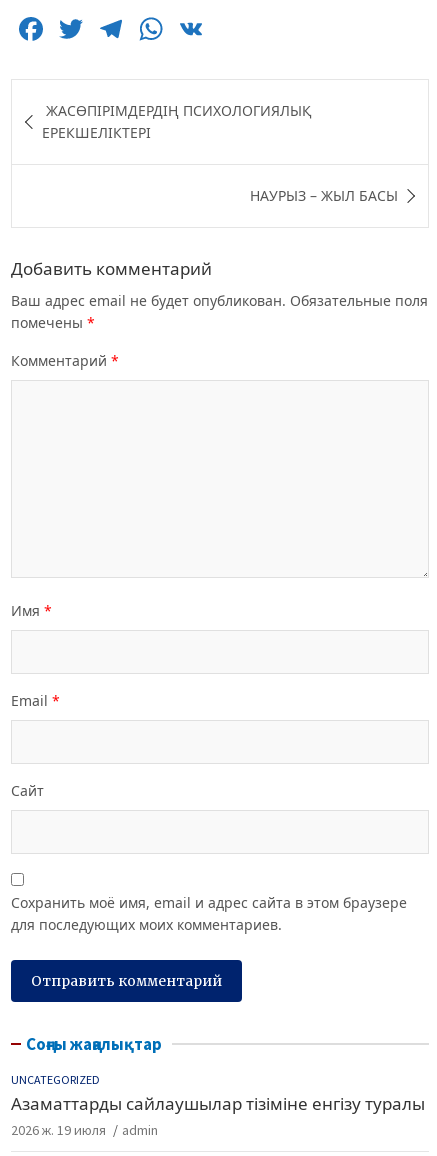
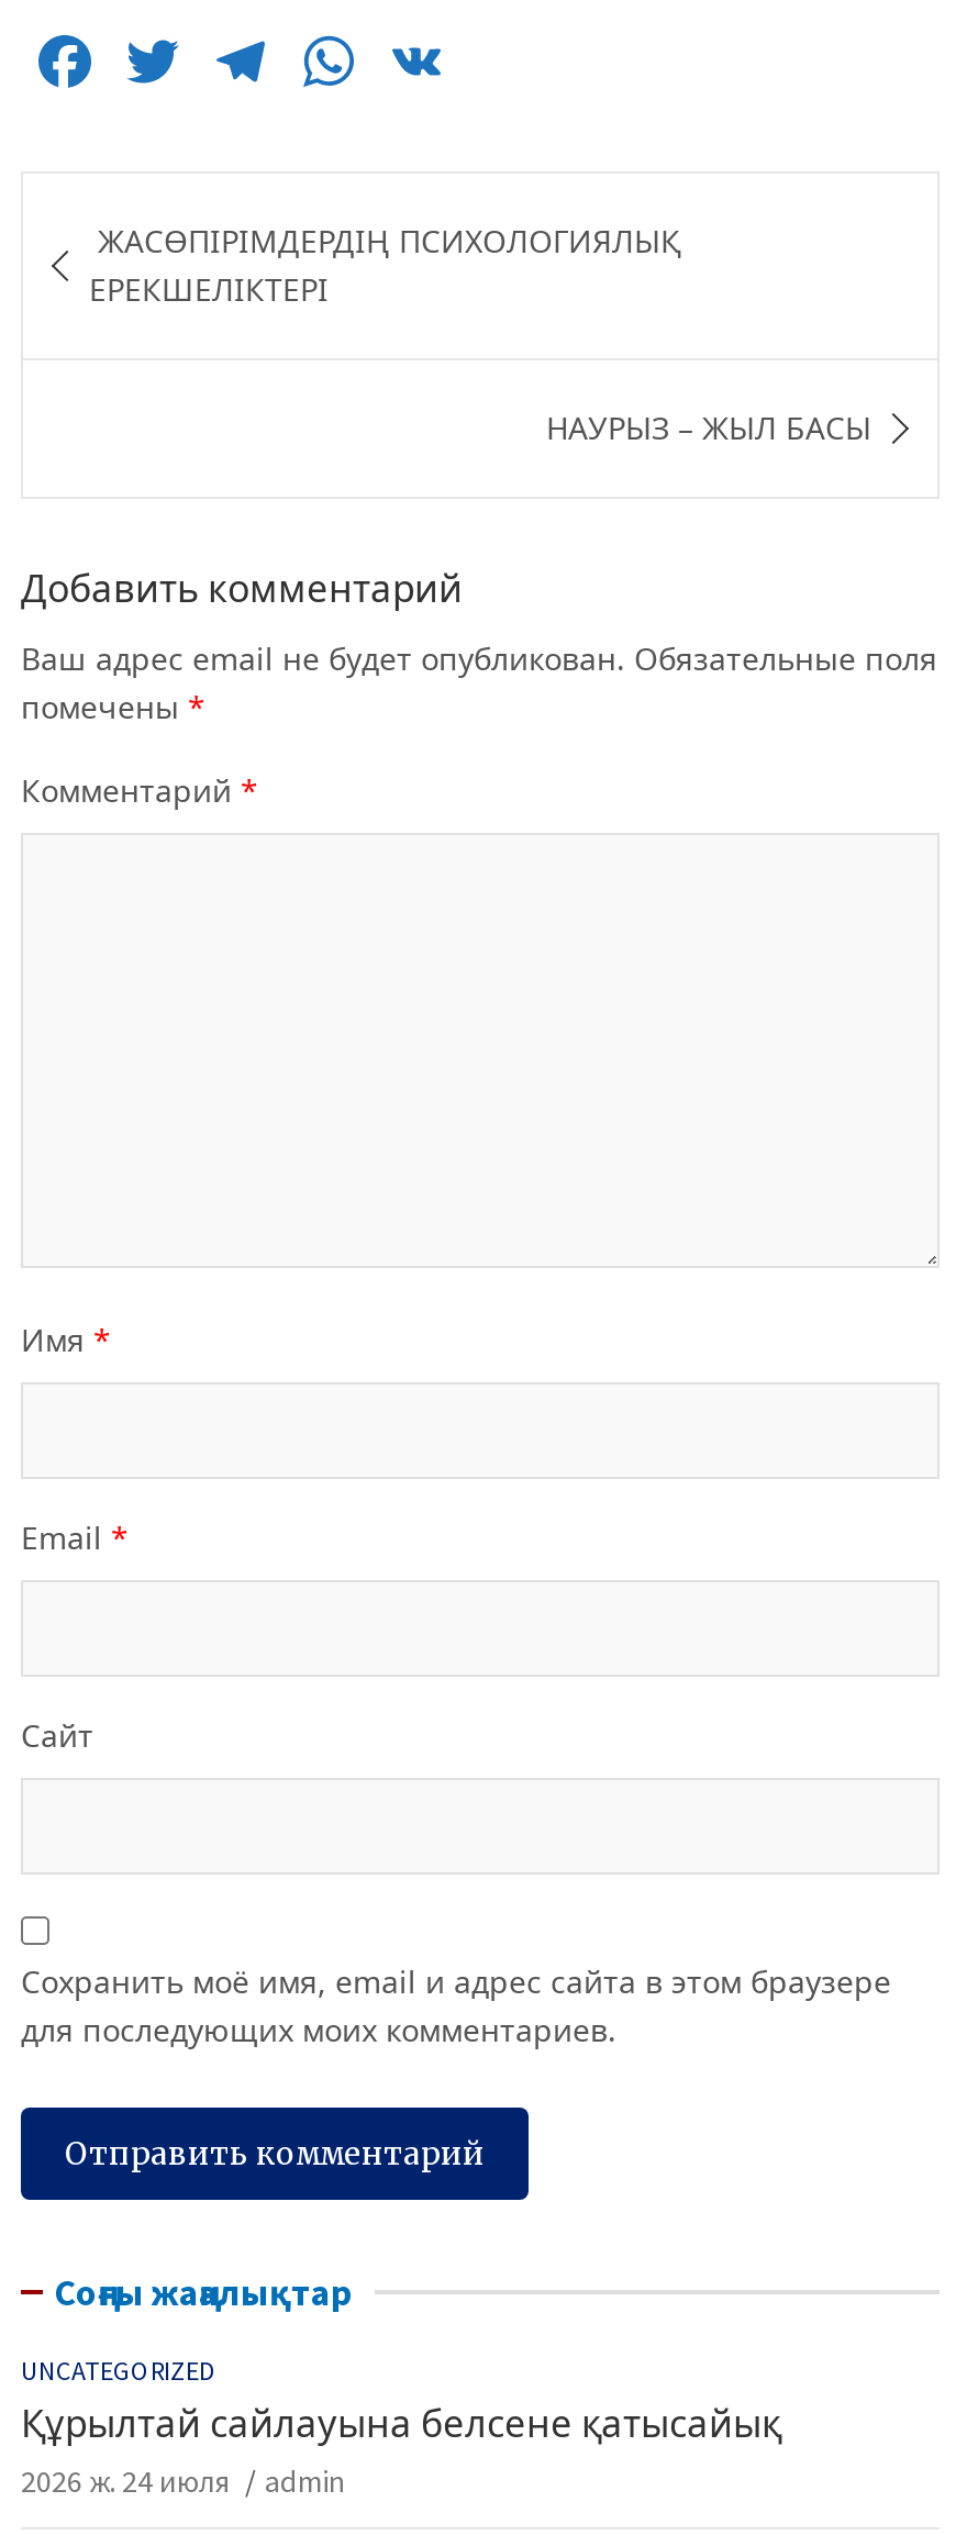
[11,1092,425,1139] Азаматтарды сайлаушылар тізіміне енгізу туралы | 2026 ж. 19 июля -> [21,2397,781,2500] Құрылтай сайлауына белсене қатысайық | 2026 ж. 24 июля

